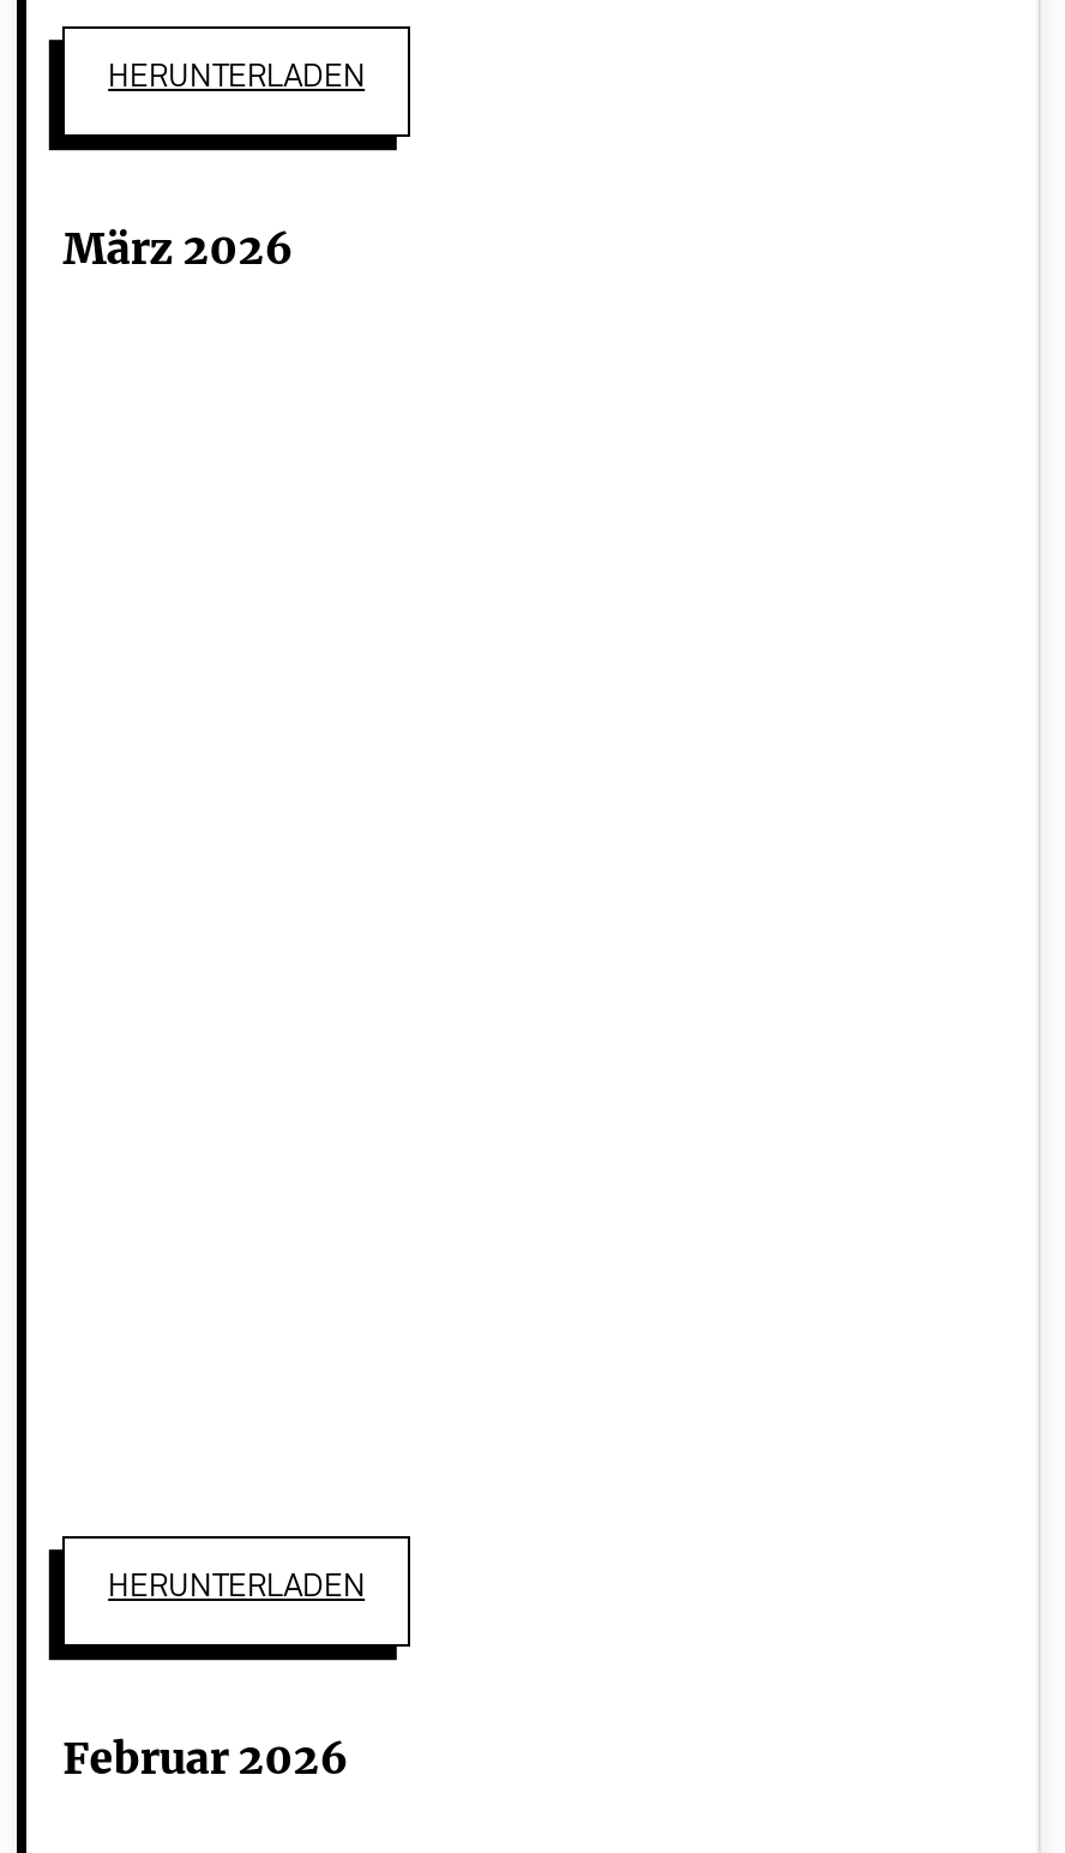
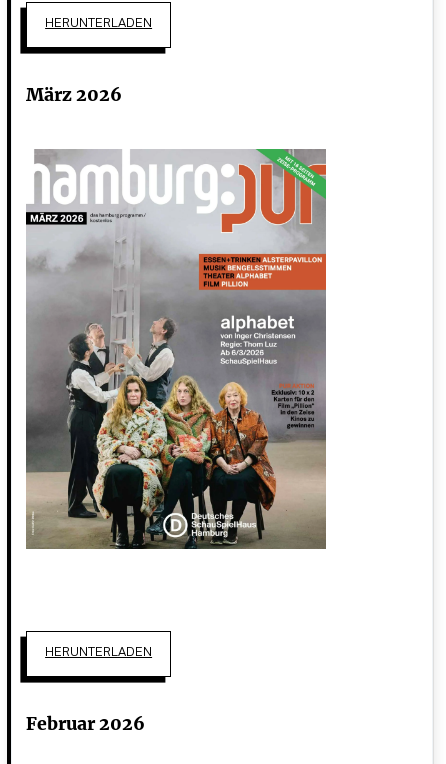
none -> [25,148,327,550] [image]

